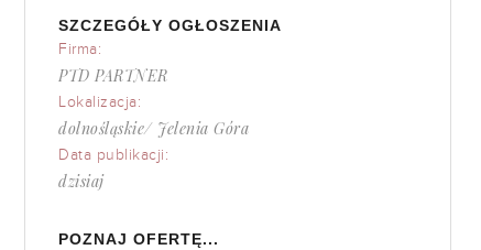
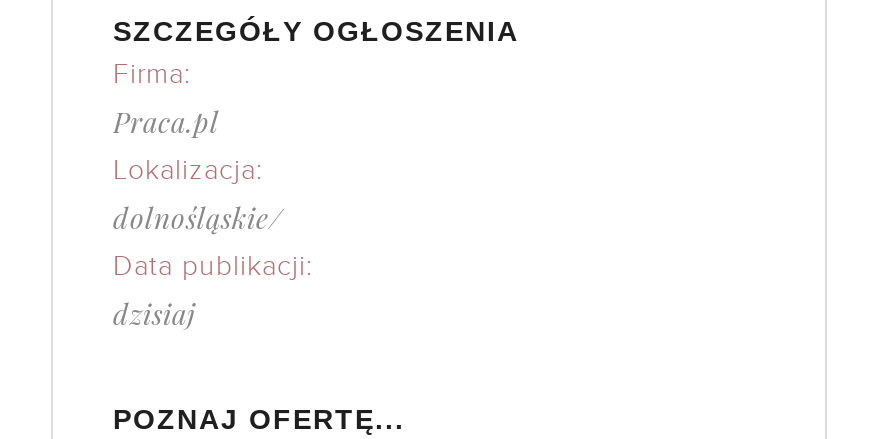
[58,65,168,86] PTD PARTNER -> [113,103,219,141] Praca.pl
[58,118,249,139] dolnośląskie/ Jelenia Góra -> [113,199,284,237] dolnośląskie/

